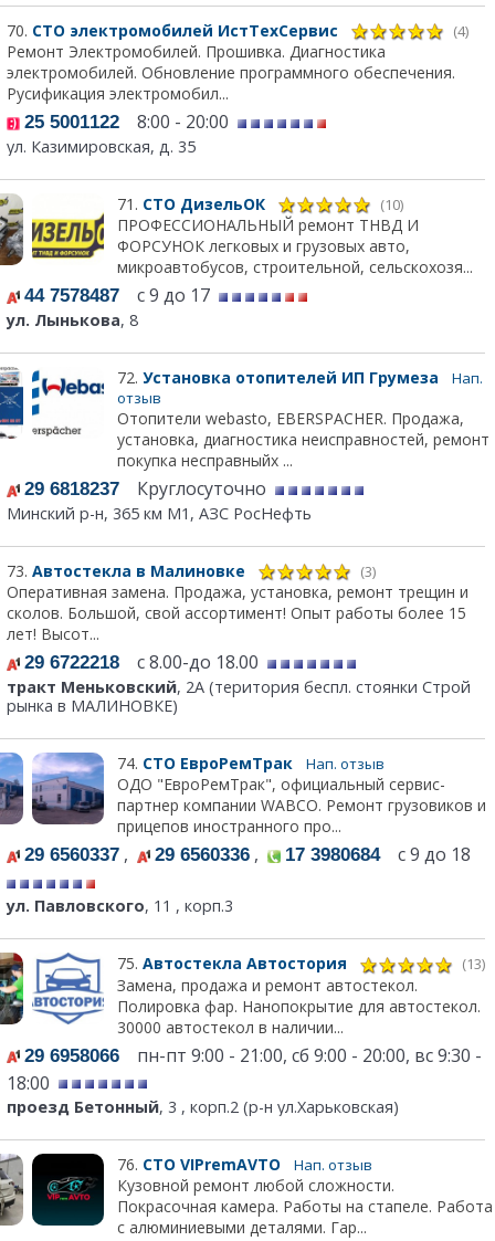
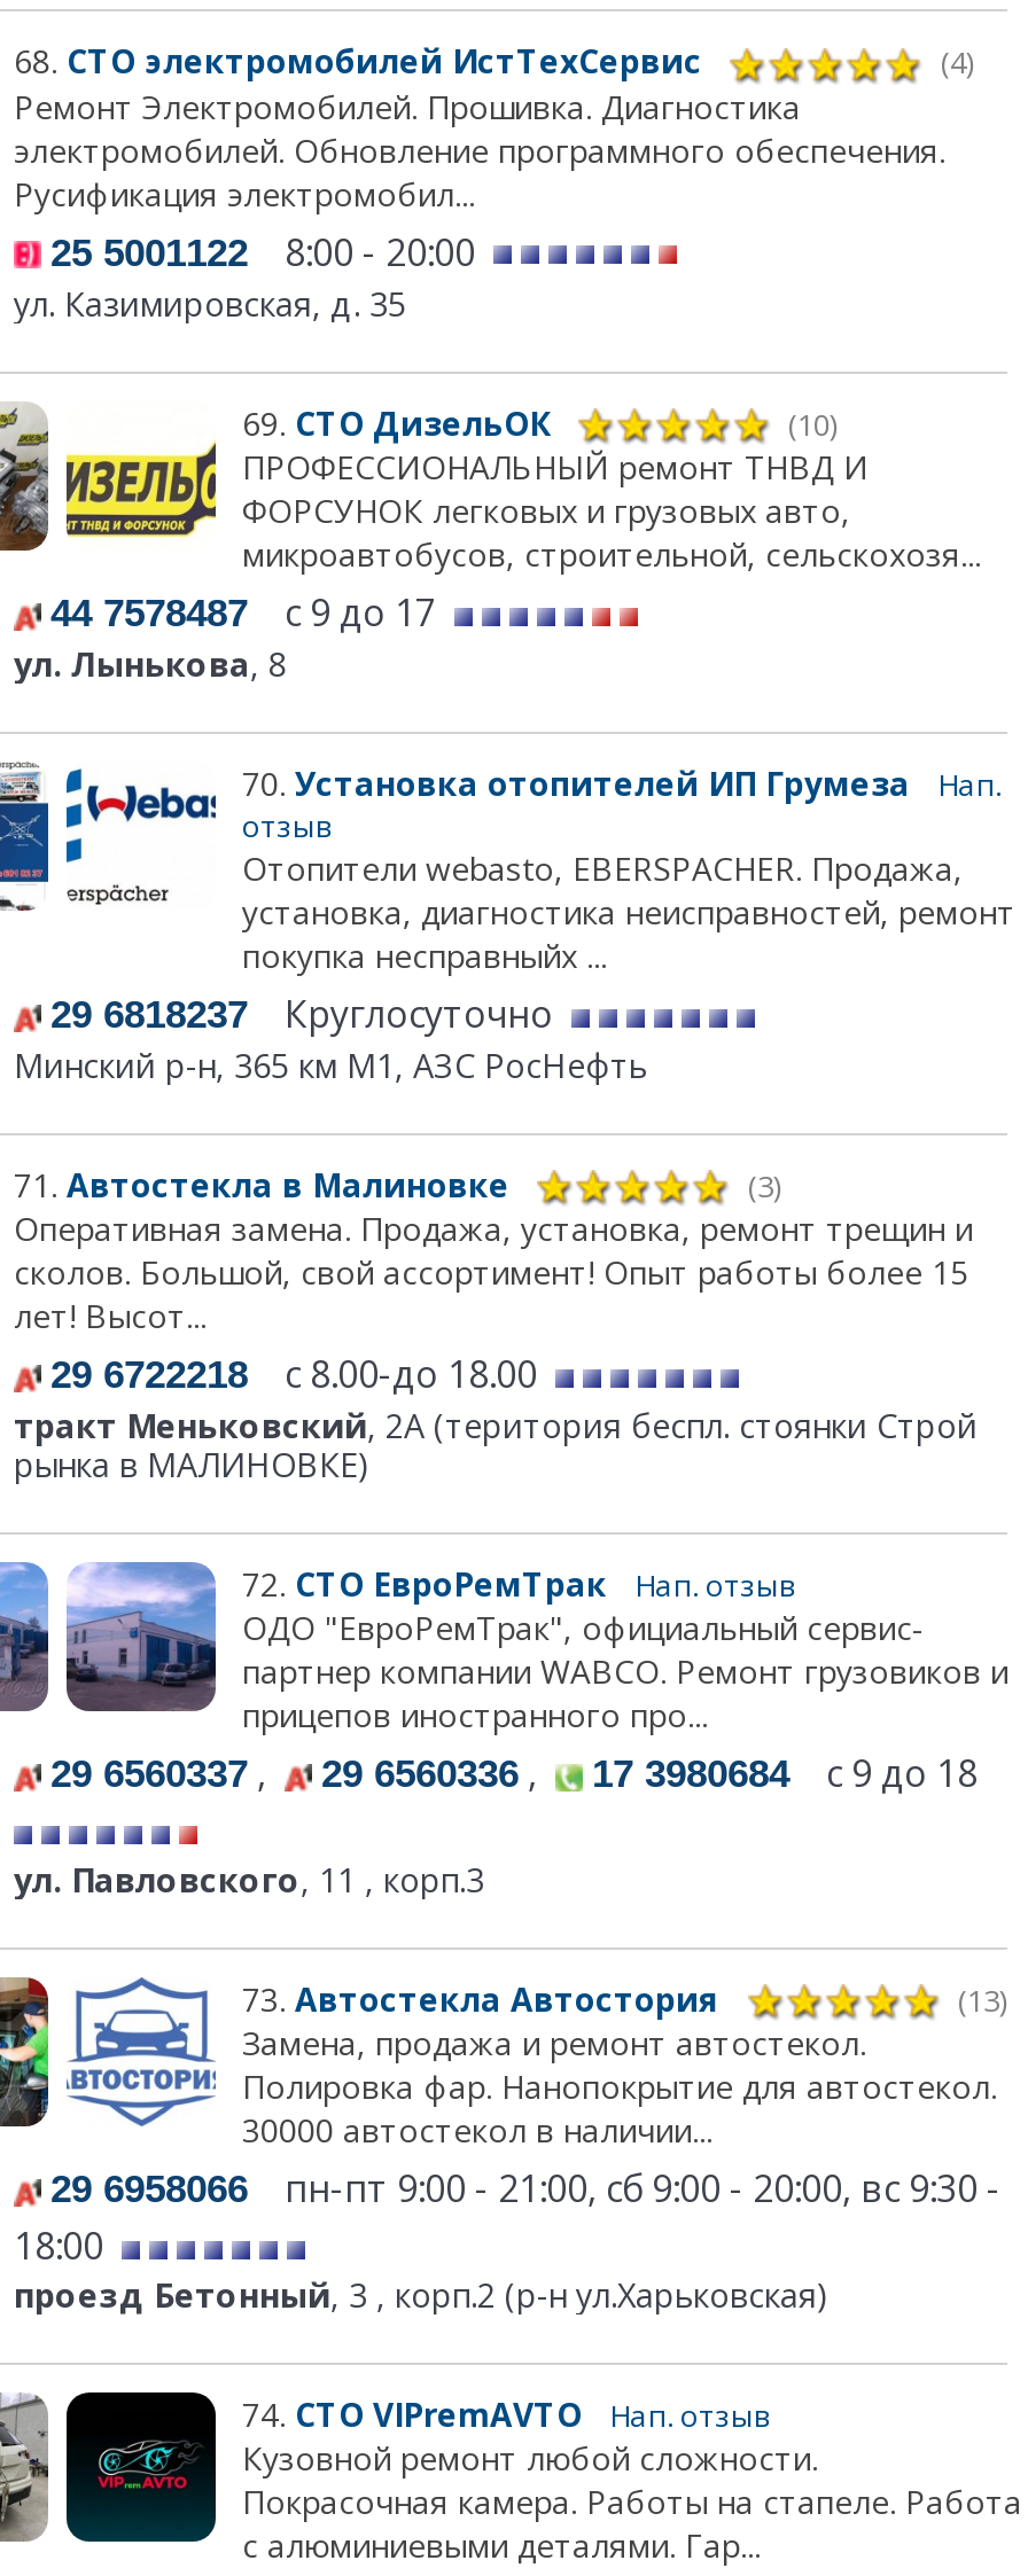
[7,19,343,40] 70. СТО электромобилей ИстТехСервис -> [14,40,711,84] 68. СТО электромобилей ИстТехСервис
[117,193,269,214] 71. СТО ДизельОК -> [242,401,559,445] 69. СТО ДизельОК
[117,367,482,388] 72. Установка отопителей ИП Грумеза Нап. -> [242,762,1002,805] 70. Установка отопителей ИП Грумеза Нап.
[7,560,250,581] 73. Автостекла в Малиновке -> [14,1163,519,1207] 71. Автостекла в Малиновке
[117,753,384,774] 74. СТО ЕвроРемТрак Нап. отзыв -> [242,1563,797,1606] 72. СТО ЕвроРемТрак Нап. отзыв
[117,953,351,974] 75. Автостекла Автостория -> [242,1978,729,2022] 73. Автостекла Автостория
[117,1153,372,1174] 76. СТО VIPremAVTO Нап. отзыв -> [242,2394,772,2437] 74. СТО VIPremAVTO Нап. отзыв

